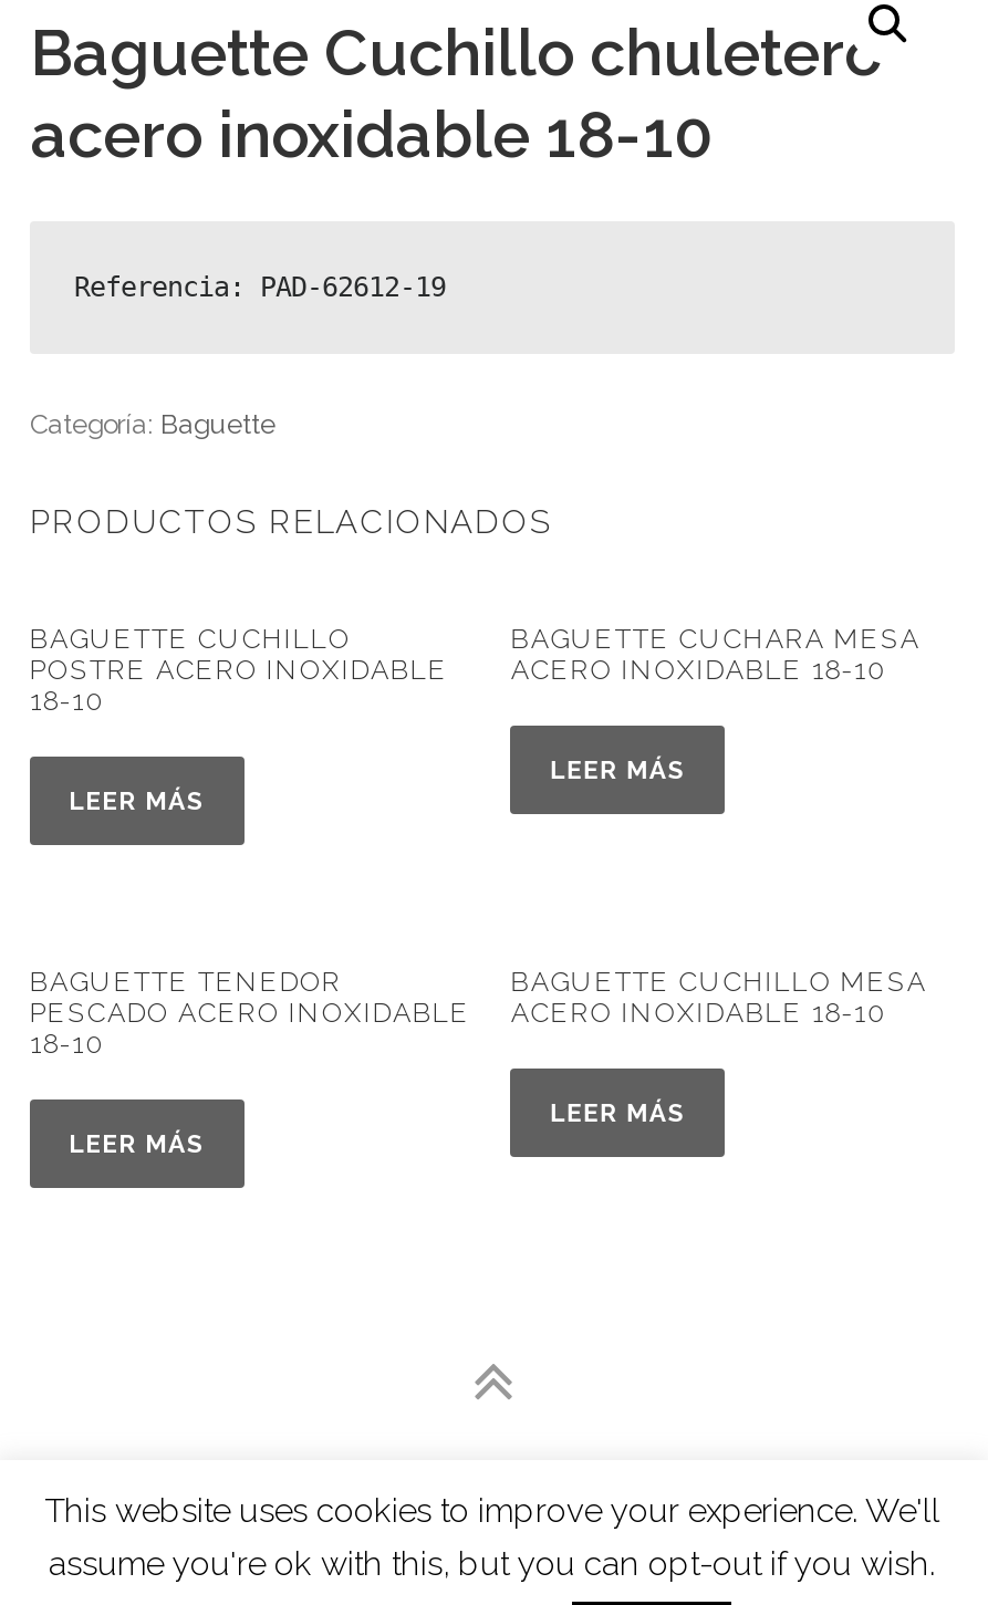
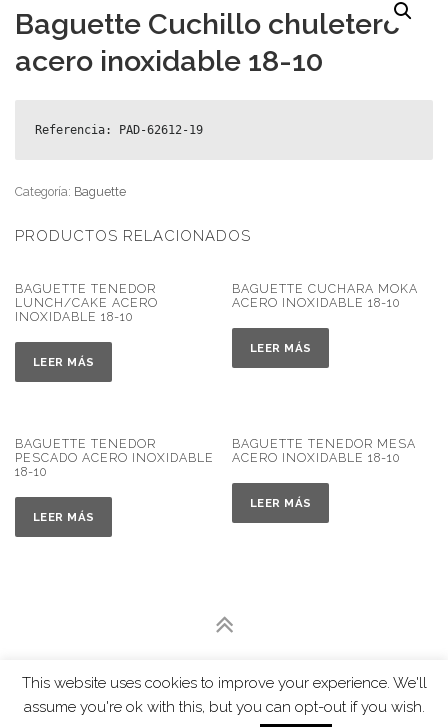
[30,623,448,718] BAGUETTE CUCHILLO | POSTRE ACERO INOXIDABLE | 18-10 -> [15,281,158,324] BAGUETTE TENEDOR | LUNCH/CAKE ACERO | INOXIDABLE 18-10
[511,623,920,656] BAGUETTE CUCHARA MESA -> [232,281,418,296] BAGUETTE CUCHARA MOKA
[511,965,927,999] BAGUETTE CUCHILLO MESA -> [232,436,416,451] BAGUETTE TENEDOR MESA

